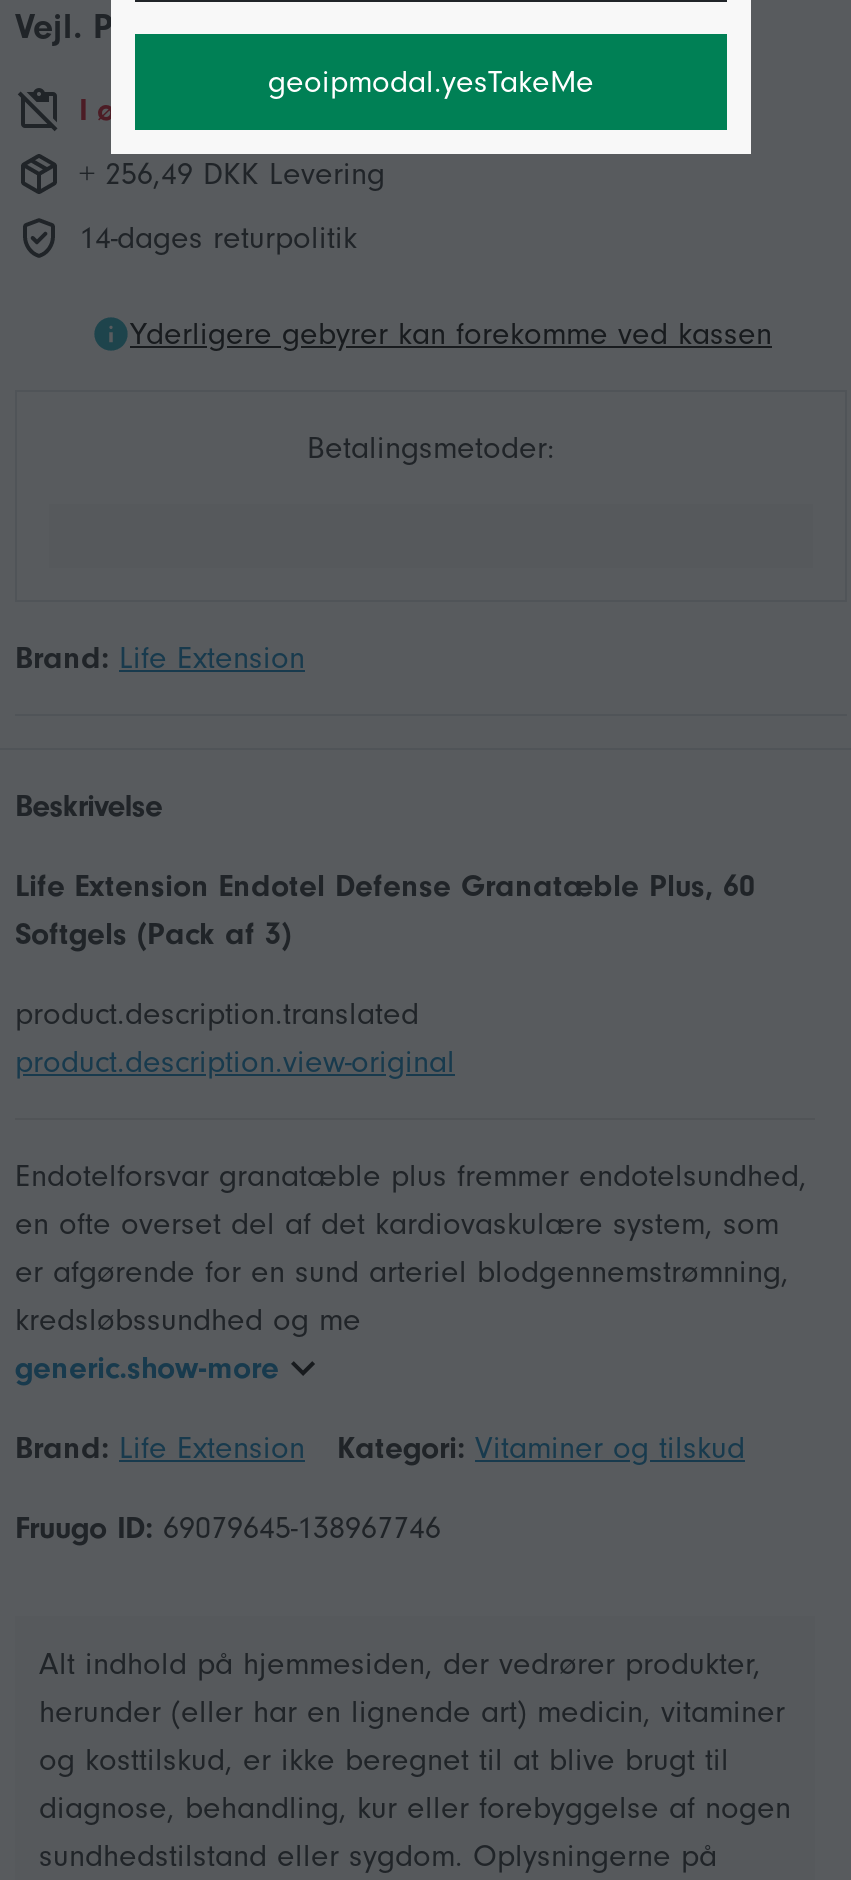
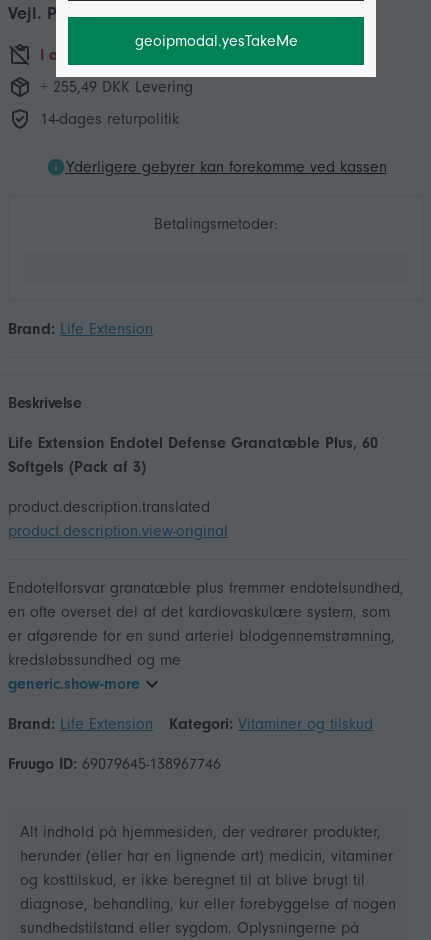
[79,156,385,192] + 256,49 DKK Levering -> [40,78,193,96] + 255,49 DKK Levering

